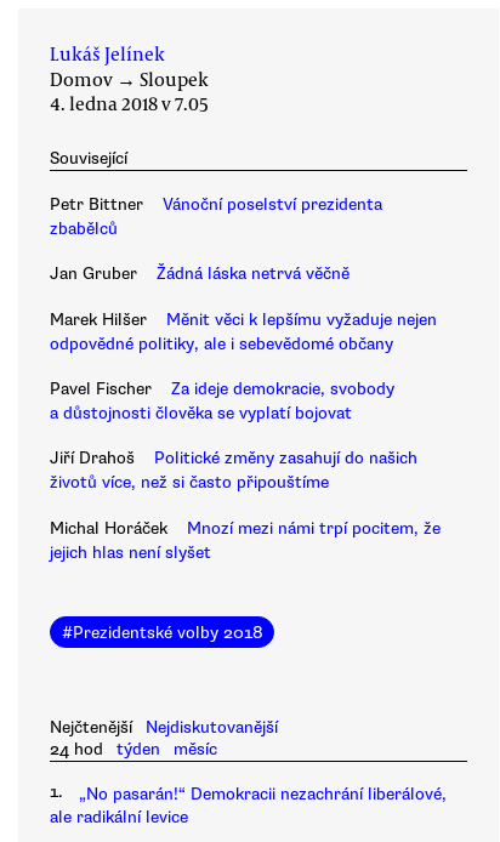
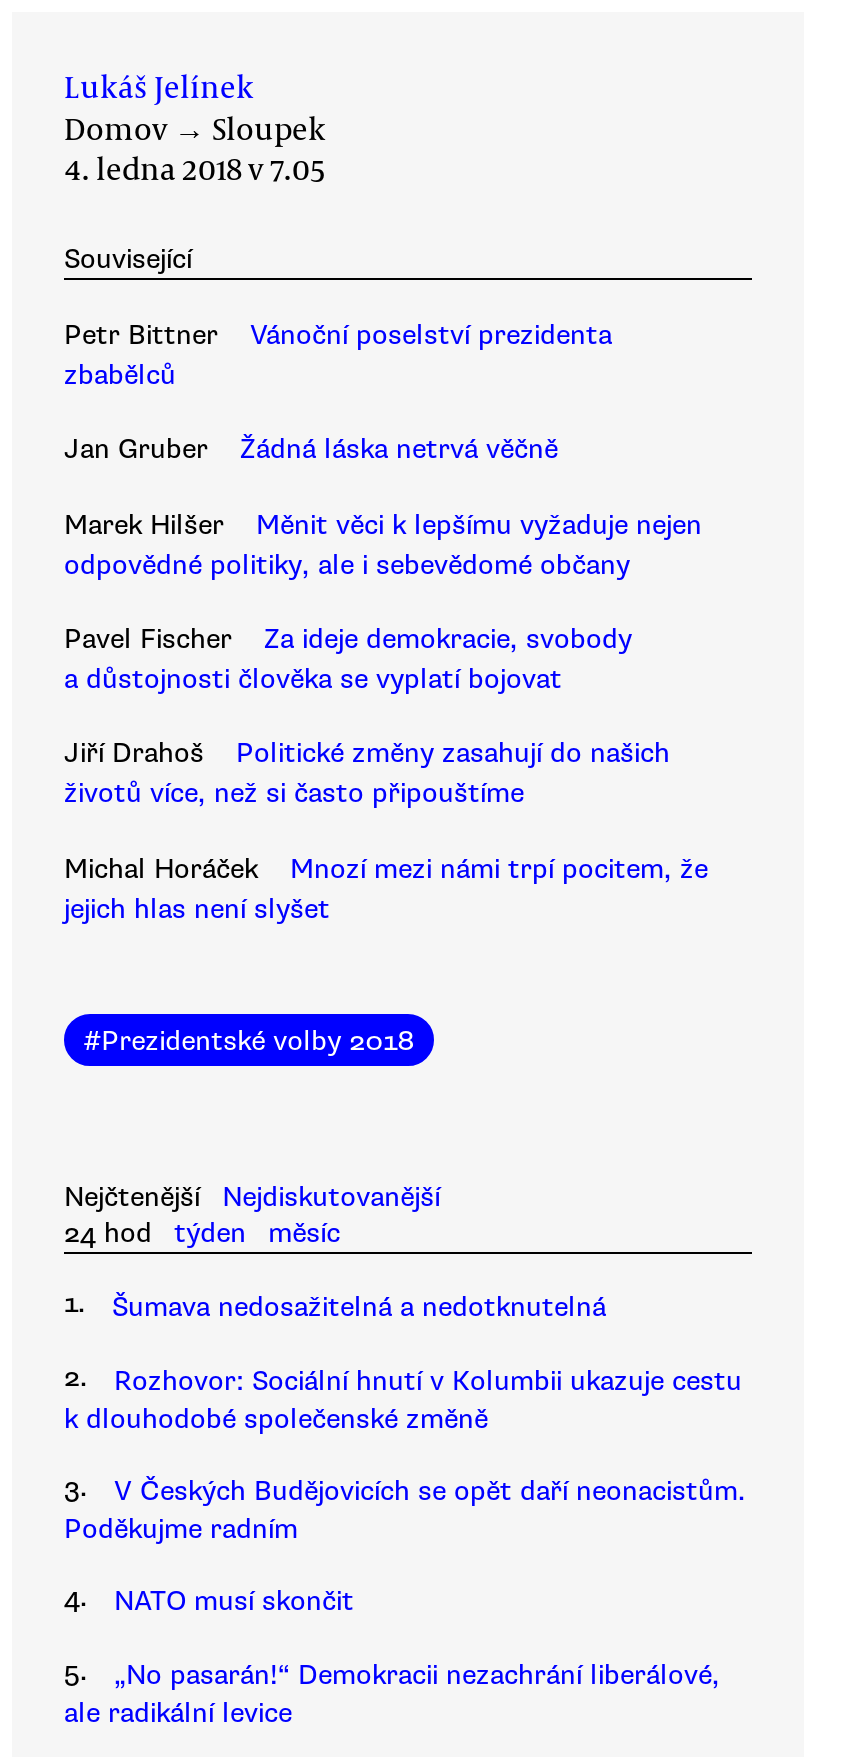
none -> [64,1291,746,1687] Šumava nedosažitelná a nedotknutelná | 2. | Rozhovor: Sociální hnutí v Kolumbii ukazuje cestu | k dlouhodobé společenské změně | 3. | V Českých Budějovicích se opět daří neonacistům. | Poděkujme radním | 4. | NATO musí skončit | 5.

